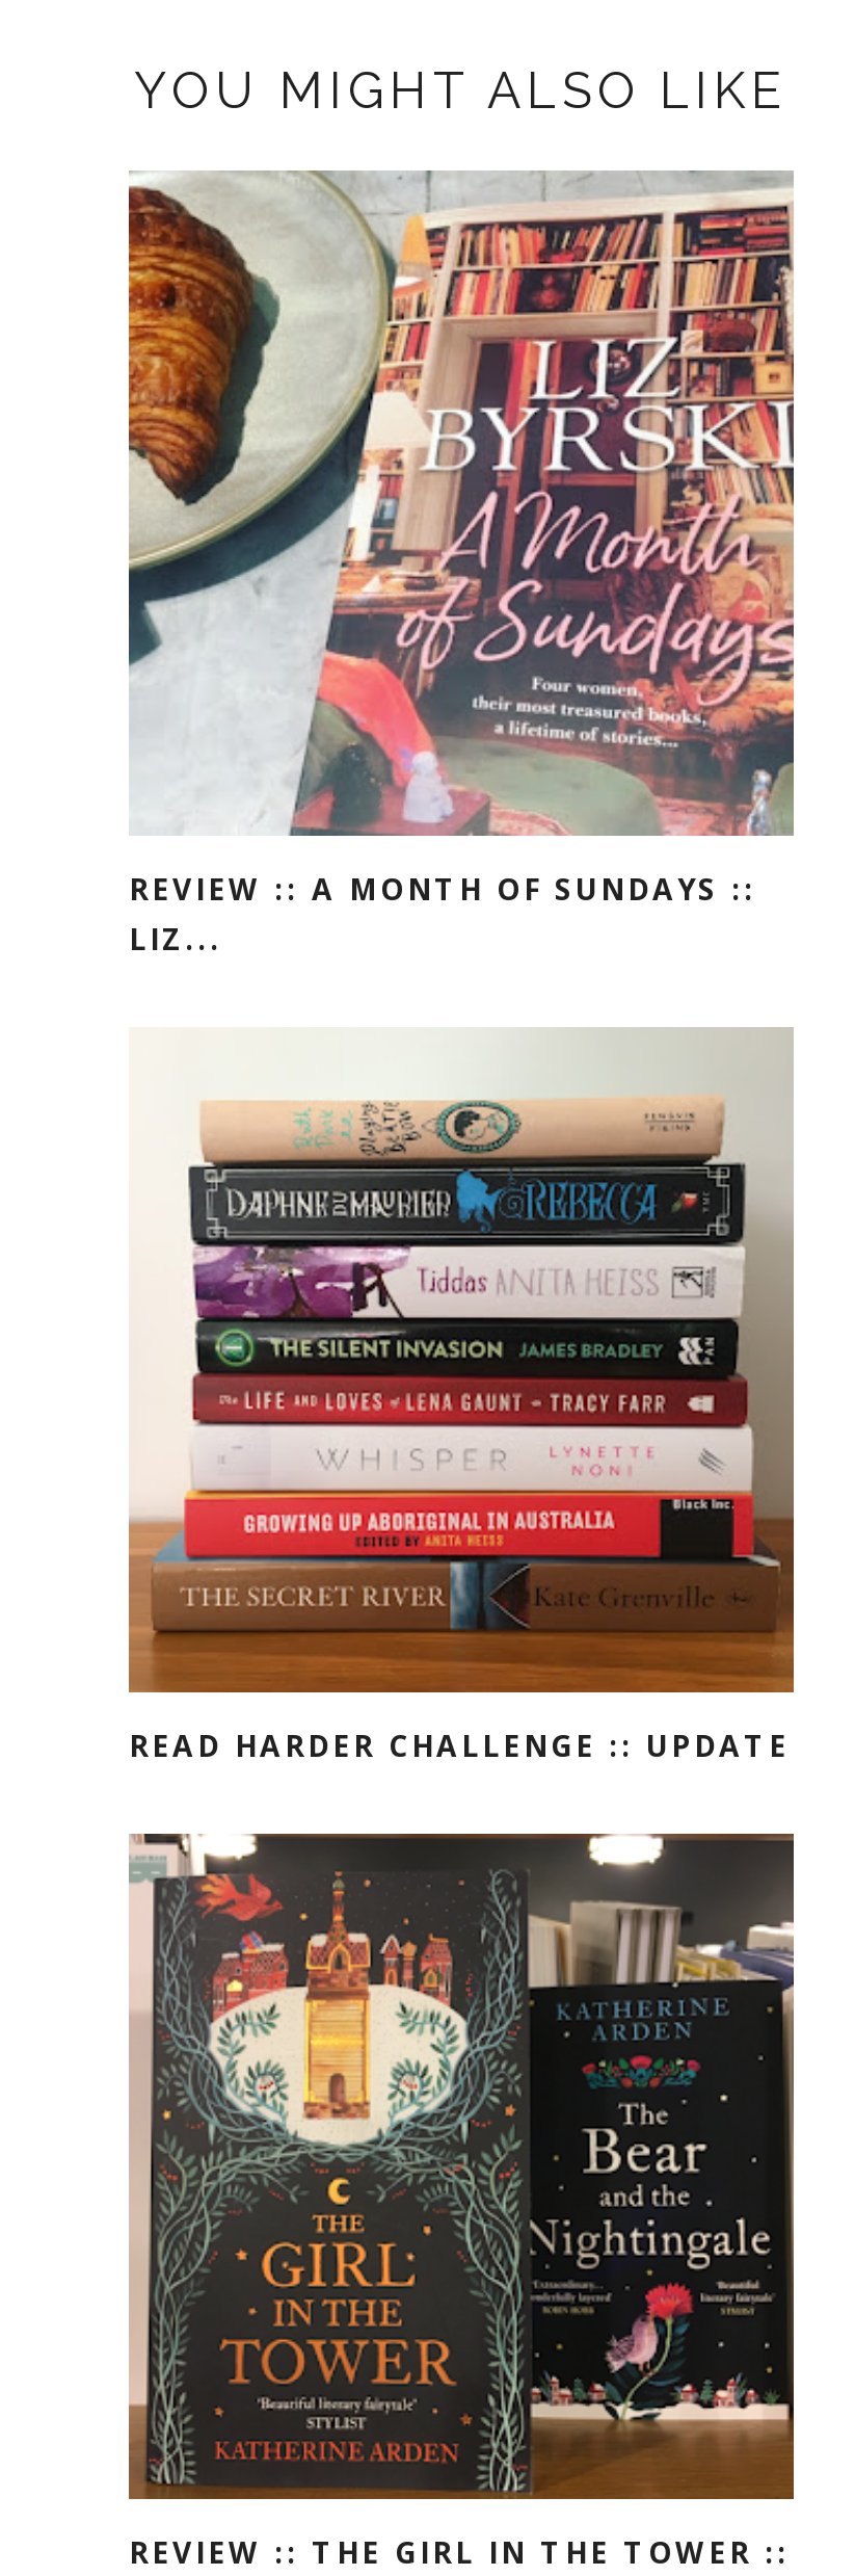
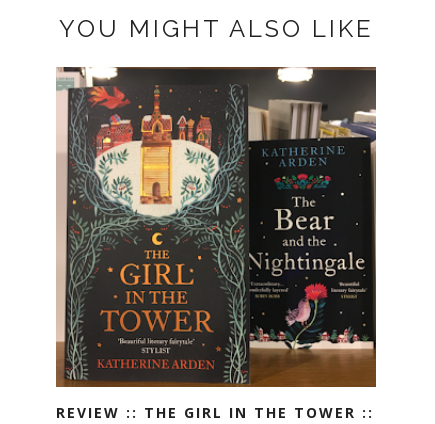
[127,170,796,958] [image] | REVIEW :: A MONTH OF SUNDAYS :: | LIZ... -> none
[127,1027,796,1764] [image] | READ HARDER CHALLENGE :: UPDATE -> none

